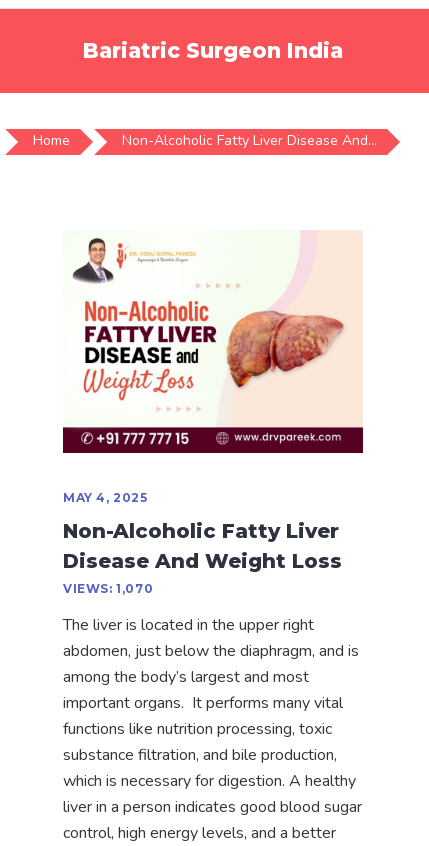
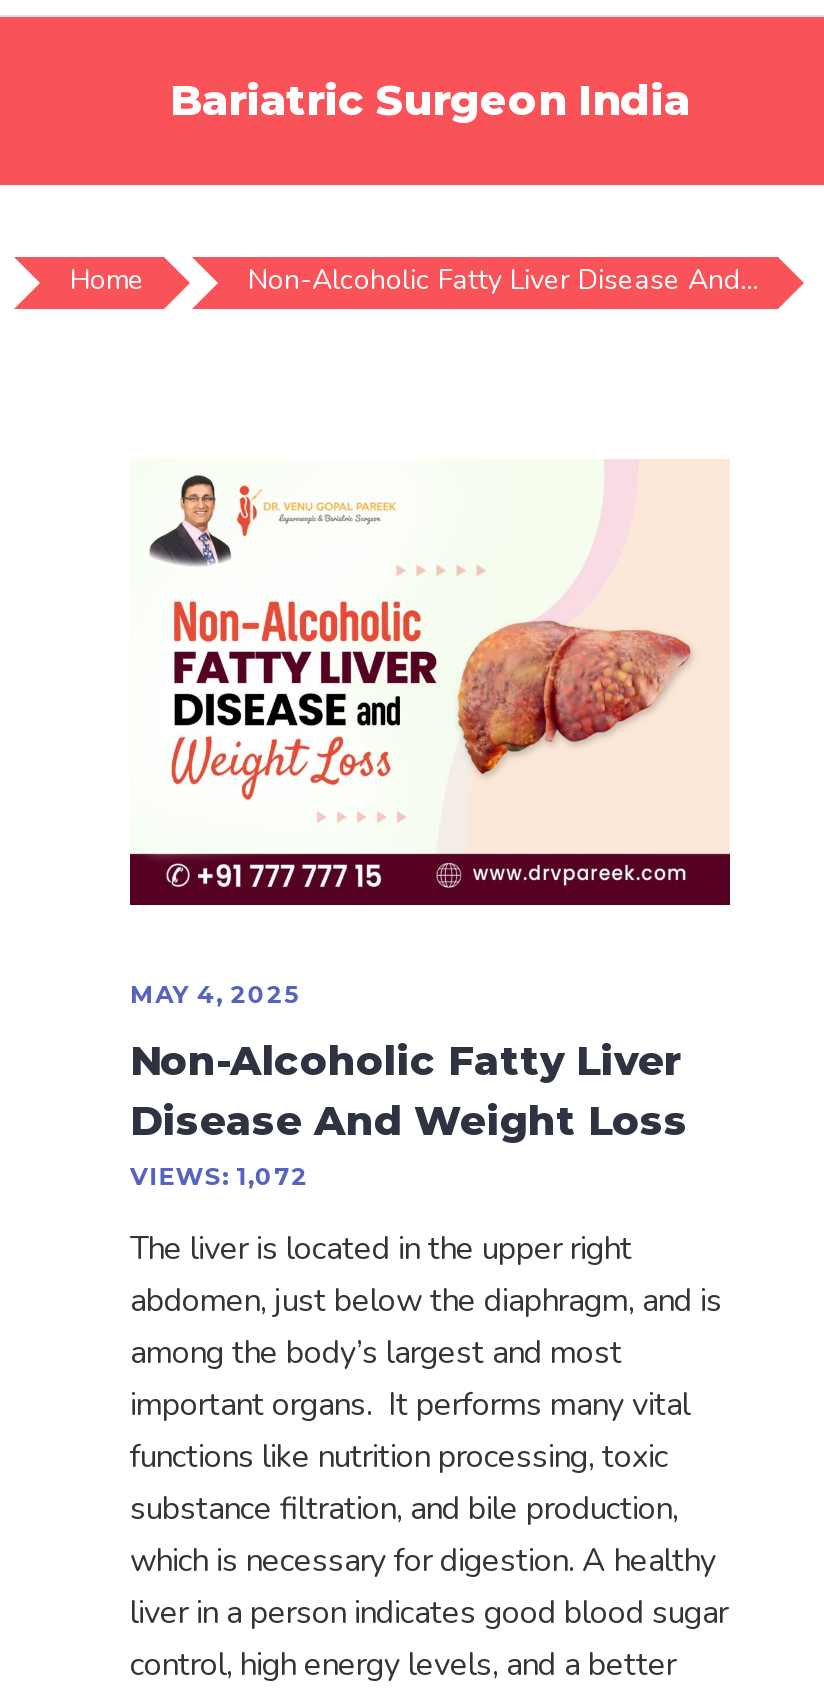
[63,581,153,596] VIEWS: 1,070 -> [130,1160,308,1190] VIEWS: 1,072

